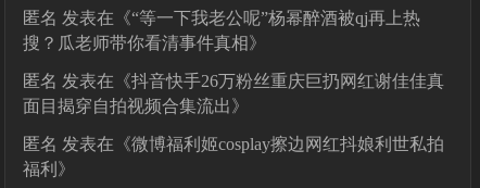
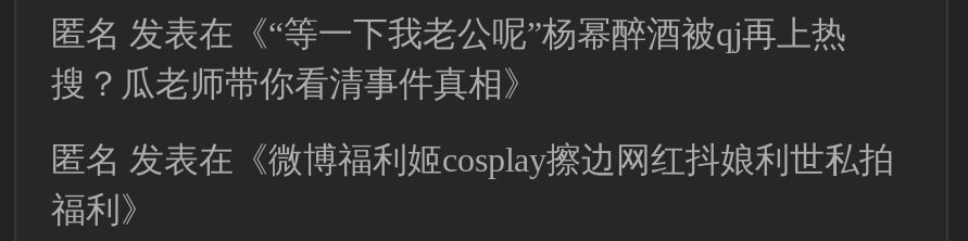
[23,72,444,115] 匿名发表在《抖音快手26万粉丝重庆巨扔网红谢佳佳真 | 面目揭穿自拍视频合集流出》 -> none

